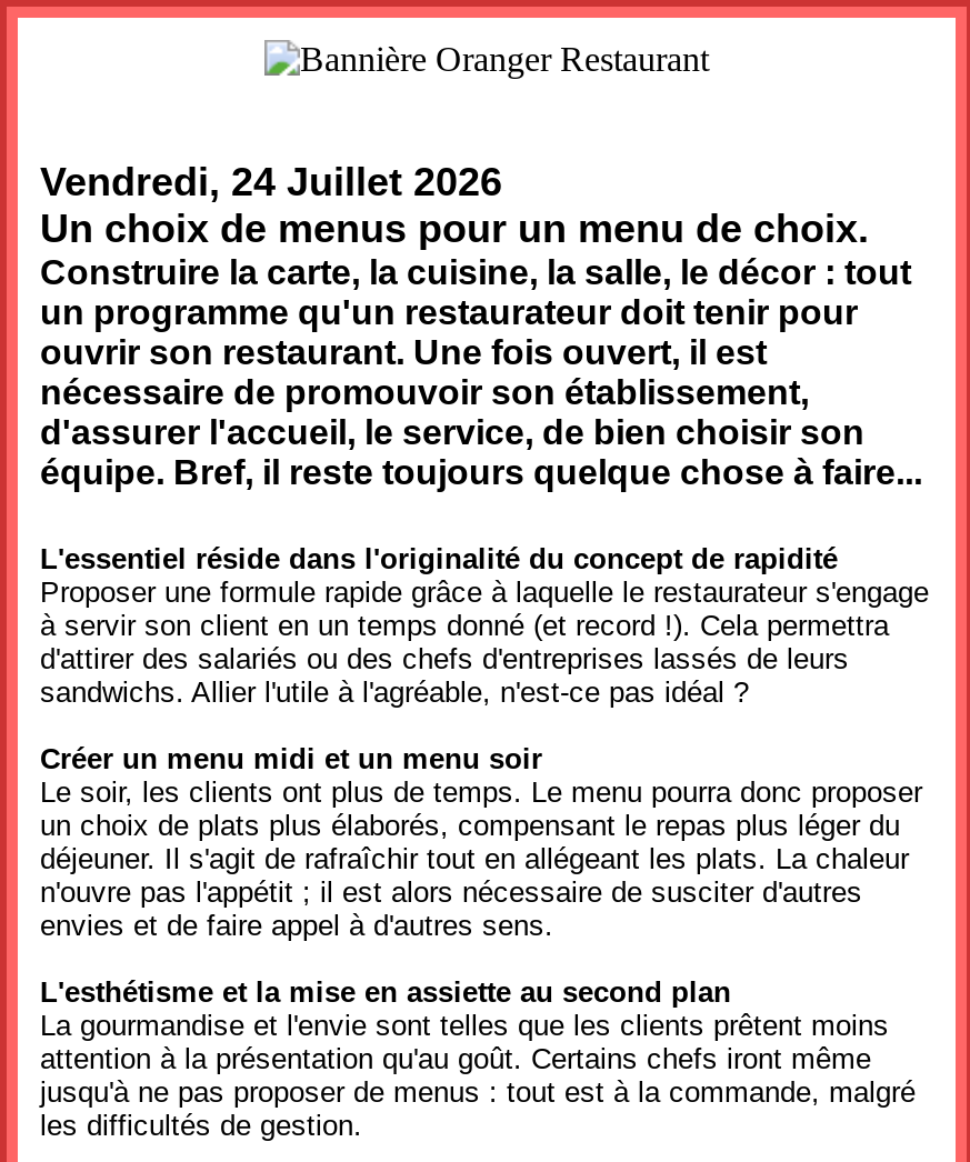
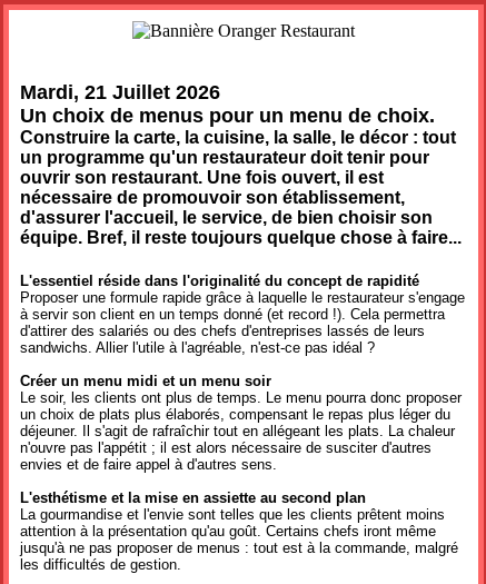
[40,161,502,205] Vendredi, 24 Juillet 2026 -> [20,82,220,104] Mardi, 21 Juillet 2026

